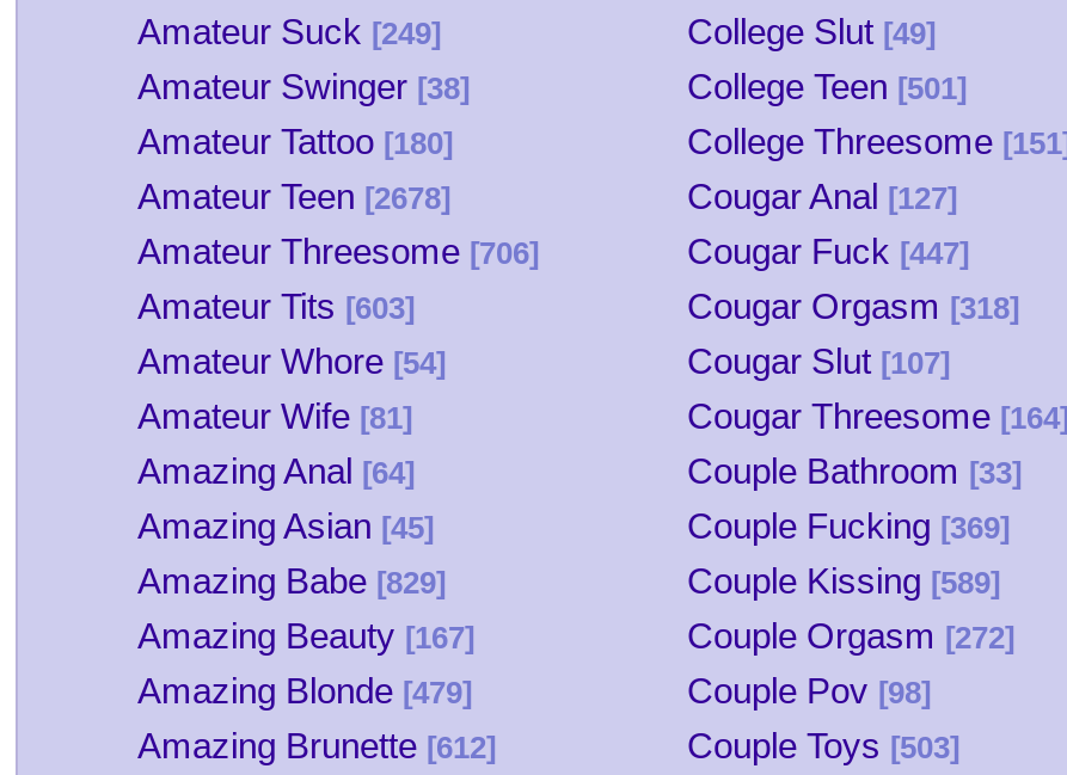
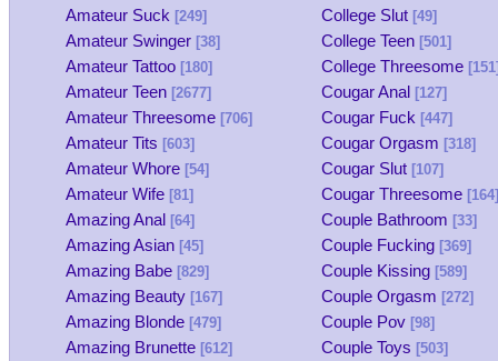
[137,176,450,216] Amateur Teen [2678] -> [66,82,211,101] Amateur Teen [2677]

